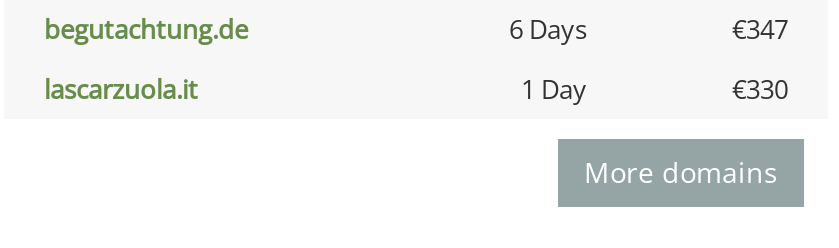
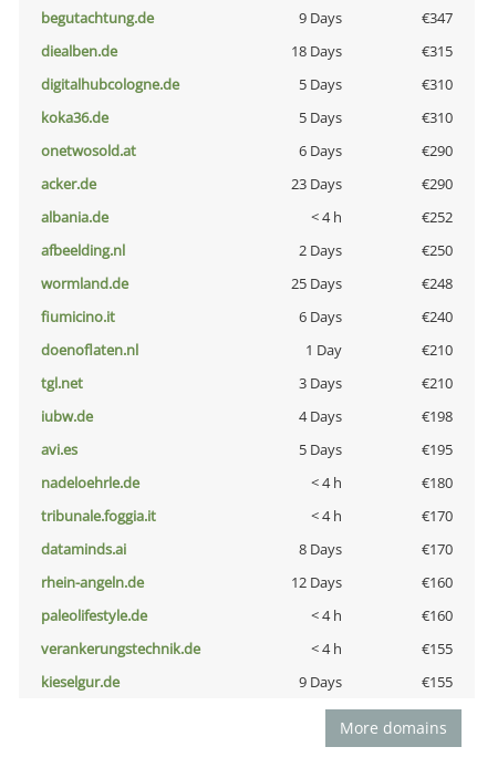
[509,11,587,47] 6 Days -> [298,8,341,28] 9 Days
[44,71,198,107] lascarzuola.it -> [41,41,453,360] diealben.de | 18 Days | €315 | digitalhubcologne.de | 5 Days | €310 | koka36.de | 5 Days | €310 | onetwosold.at | 6 Days | €290 | acker.de | 23 Days | €290 | albania.de | < 4 h | €252 | afbeelding.nl | 2 Days | €250 | wormland.de | 25 Days | €248 | fiumicino.it | 6 Days | €240 | doenoflaten.nl
[732,71,788,107] €330 -> [41,340,453,692] €210 | tgl.net | 3 Days | €210 | iubw.de | 4 Days | €198 | avi.es | 5 Days | €195 | nadeloehrle.de | < 4 h | €180 | tribunale.foggia.it | < 4 h | €170 | dataminds.ai | 8 Days | €170 | rhein-angeln.de | 12 Days | €160 | paleolifestyle.de | < 4 h | €160 | verankerungstechnik.de | < 4 h | €155 | kieselgur.de | 9 Days | €155

